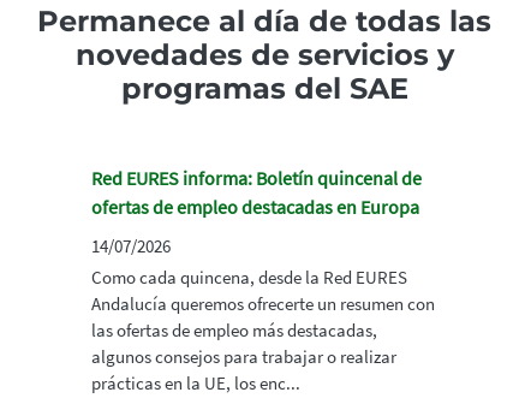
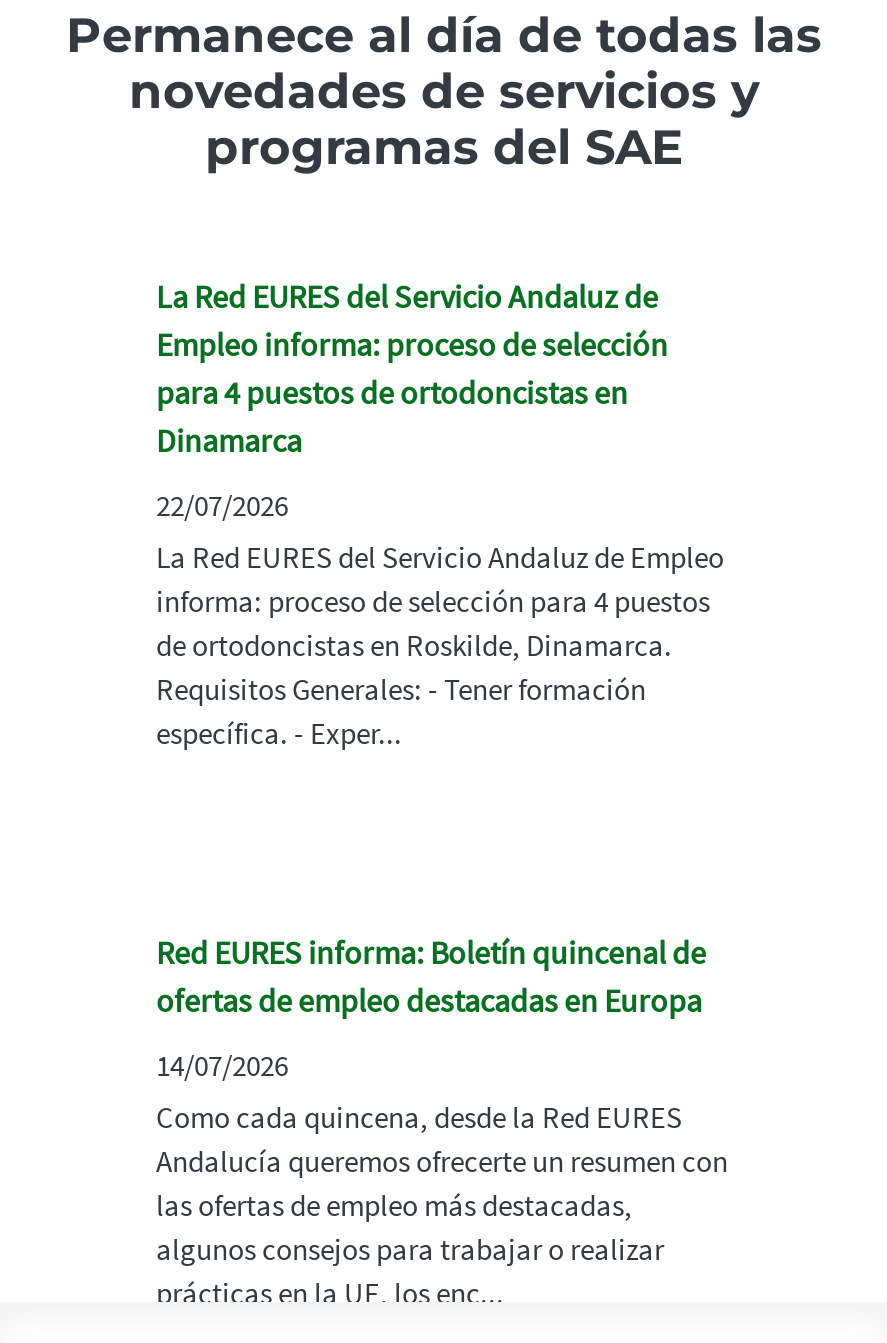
none -> [156,276,724,752] La Red EURES del Servicio Andaluz de | Empleo informa: proceso de selección | para 4 puestos de ortodoncistas en | Dinamarca | 22/07/2026 | La Red EURES del Servicio Andaluz de Empleo | informa: proceso de selección para 4 puestos | de ortodoncistas en Roskilde, Dinamarca. | Requisitos Generales: - Tener formación | específica. - Exper...

